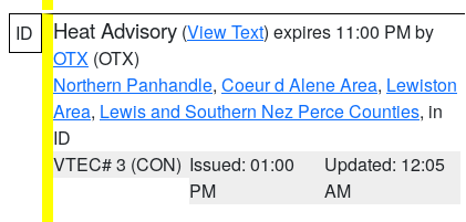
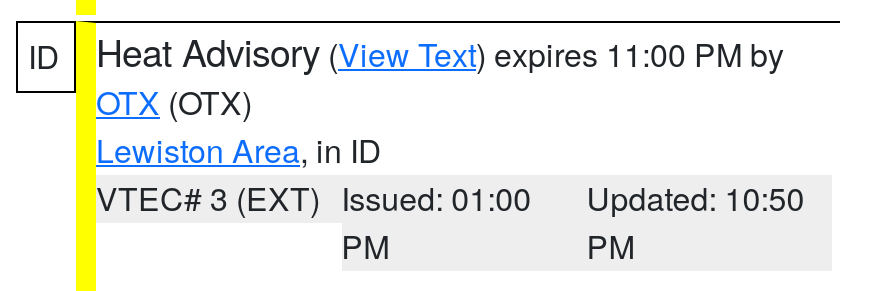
[53,72,457,177] Northern Panhandle, Coeur d Alene Area, Lewiston | Area, Lewis and Southern Nez Perce Counties, in | ID | VTEC# 3 (CON) Issued: 01:00 -> [96,127,531,221] Lewiston Area, in ID | VTEC# 3 (EXT) Issued: 01:00
[325,151,445,203] Updated: 12:05 | AM -> [586,175,804,269] Updated: 10:50 | PM

